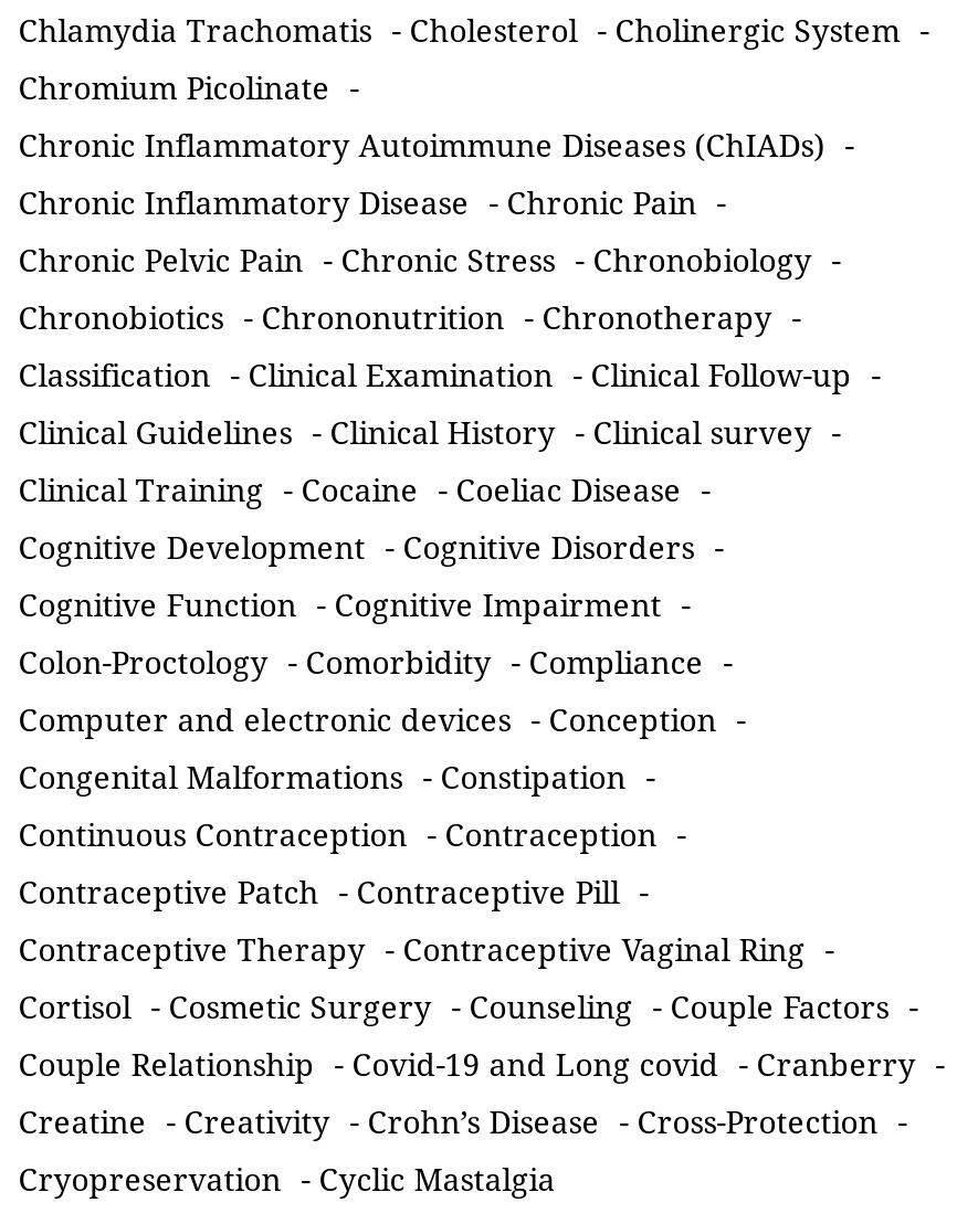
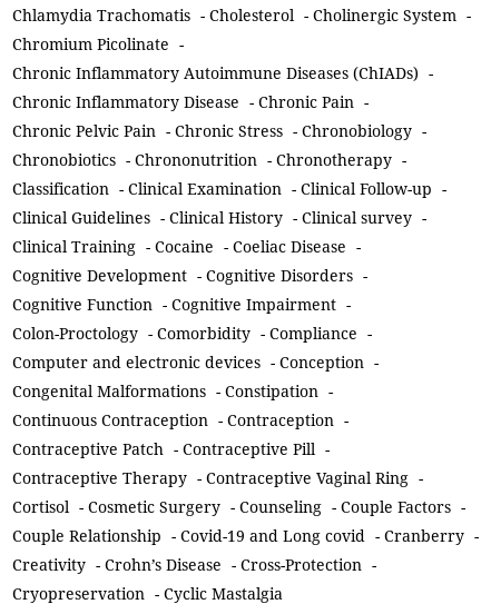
[18,1100,907,1142] Creatine - Creativity - Crohn’s Disease - Cross-Protection - -> [12,554,377,575] Creativity - Crohn’s Disease - Cross-Protection -

